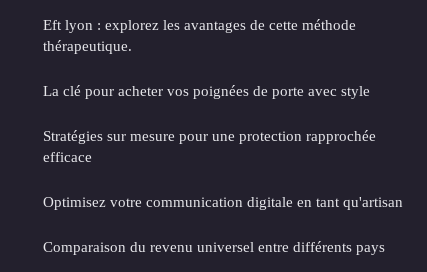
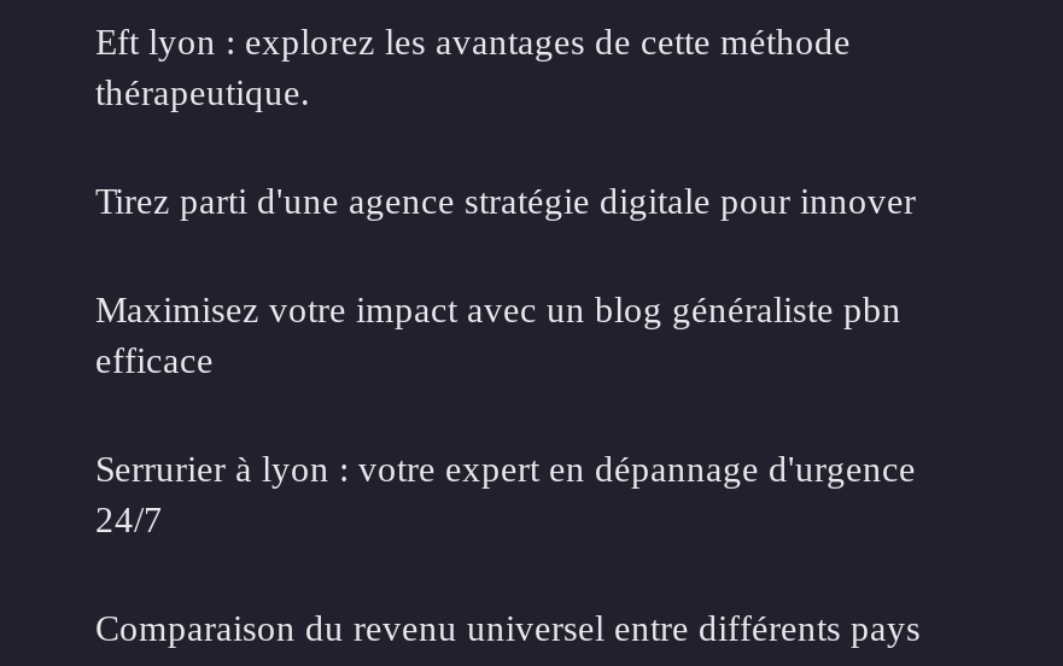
[43,82,370,99] La clé pour acheter vos poignées de porte avec style -> [95,179,916,220] Tirez parti d'une agence stratégie digitale pour innover
[43,127,376,144] Stratégies sur mesure pour une protection rapprochée -> [95,287,901,328] Maximisez votre impact avec un blog généraliste pbn
[43,193,403,210] Optimisez votre communication digitale en tant qu'artisan -> [95,447,916,538] Serrurier à lyon : votre expert en dépannage d'urgence | 24/7

